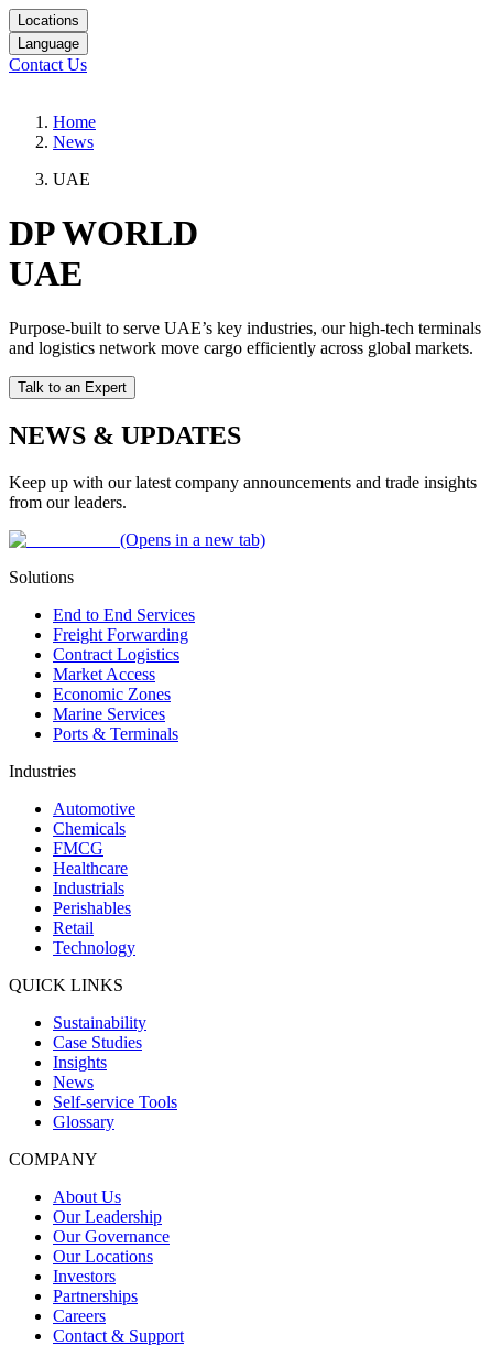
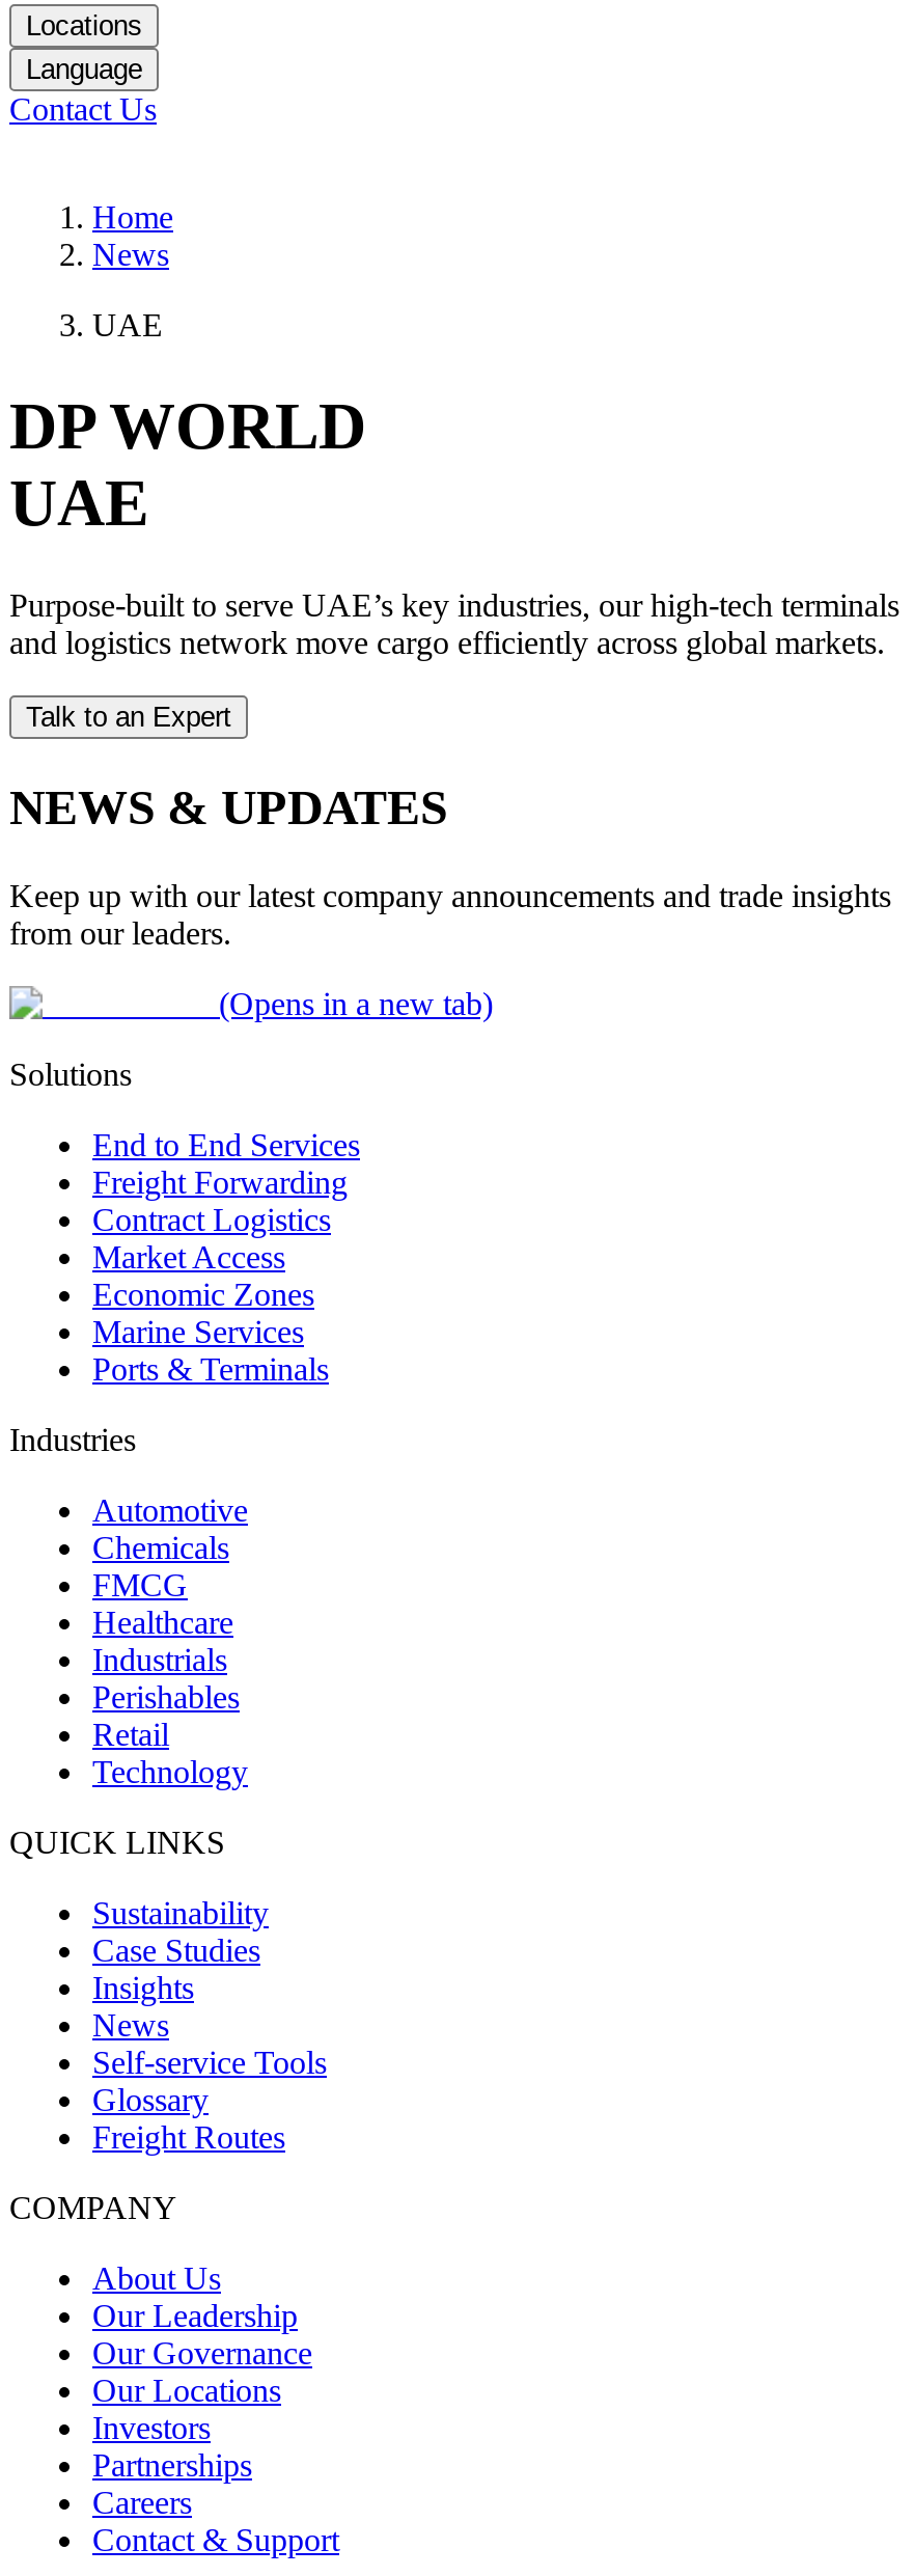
none -> [92,2119,285,2154] Freight Routes

